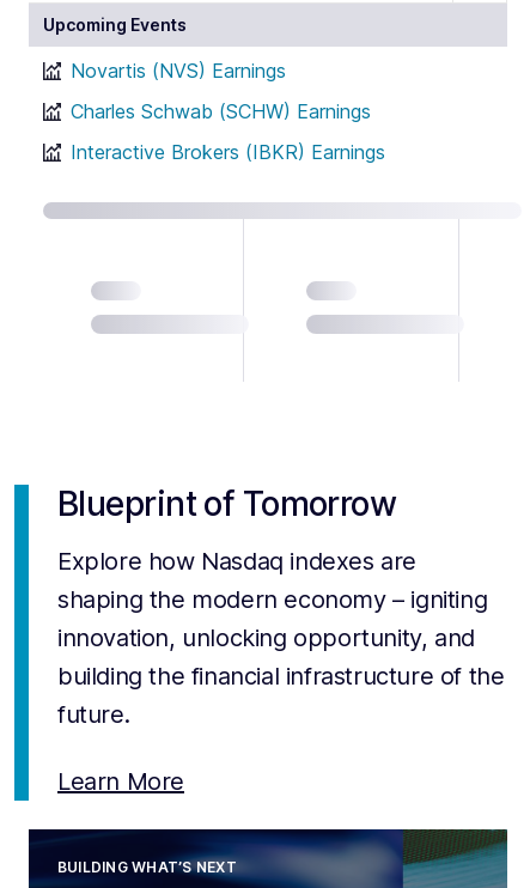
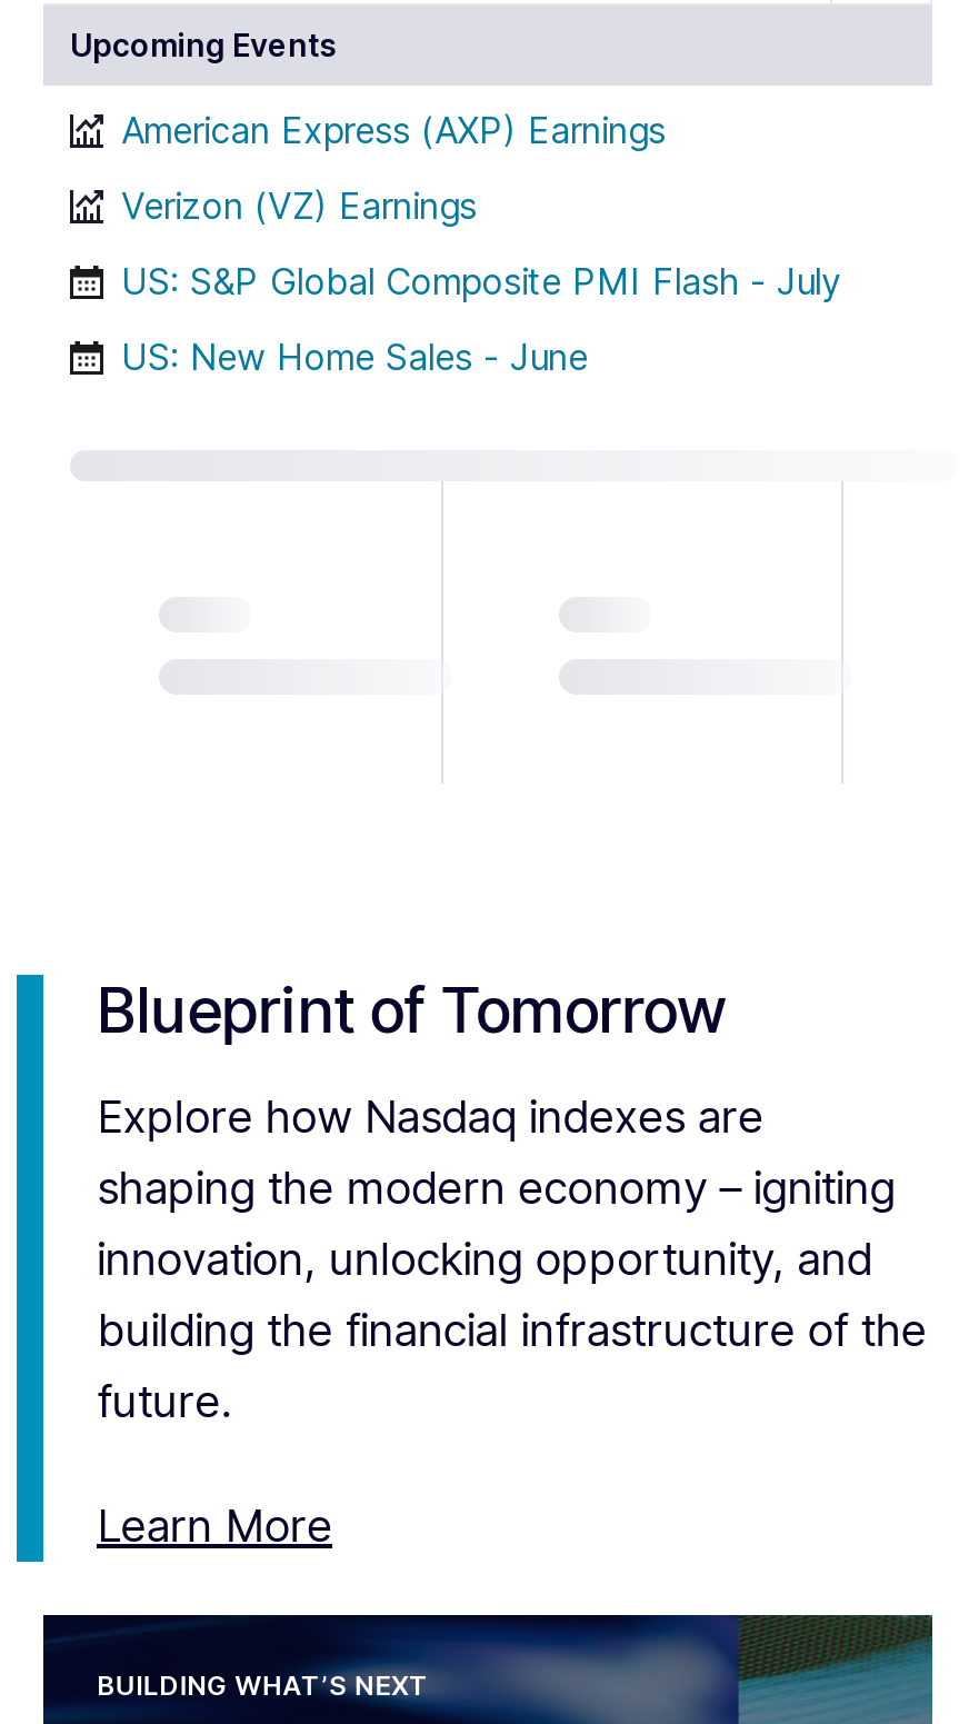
[71,59,385,164] Novartis (NVS) Earnings | Charles Schwab (SCHW) Earnings | Interactive Brokers (IBKR) Earnings -> [121,108,841,379] American Express (AXP) Earnings | Verizon (VZ) Earnings | US: S&P Global Composite PMI Flash - July | US: New Home Sales - June

